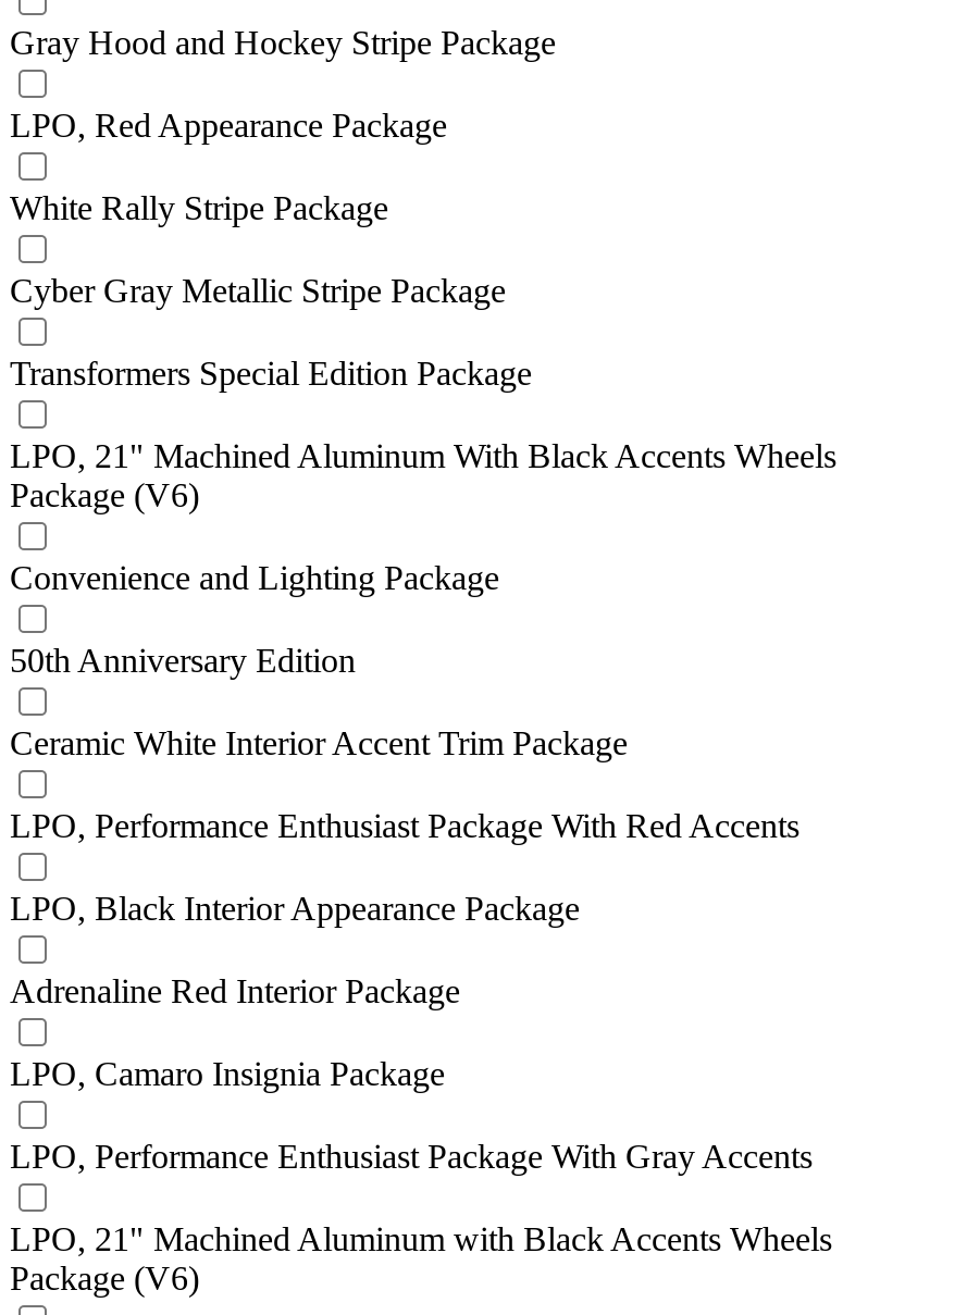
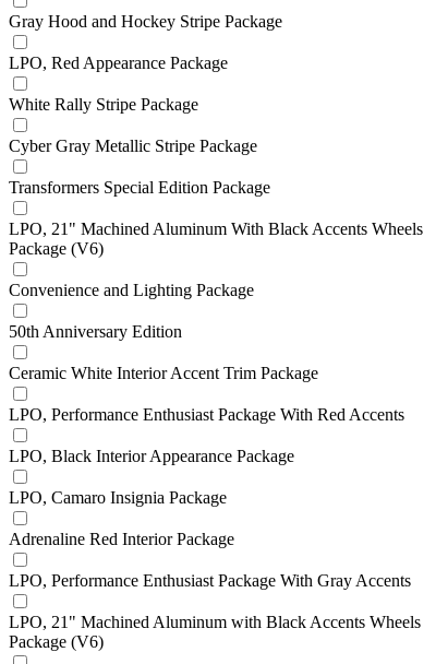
moved [10,973,460,1010] -> [9,530,234,549]: Adrenaline Red Interior Package
moved [10,1056,445,1093] -> [9,489,227,507]: LPO, Camaro Insignia Package

